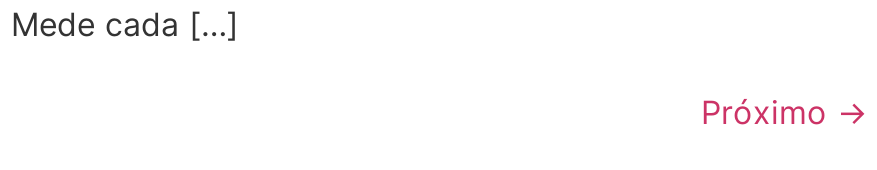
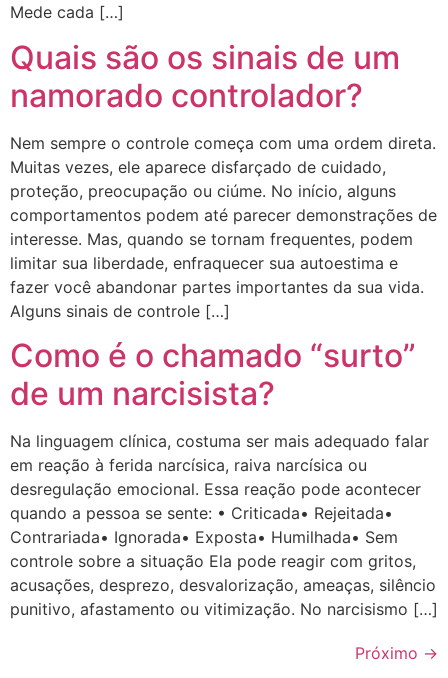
none -> [10,38,438,619] Quais são os sinais de um | namorado controlador? | Nem sempre o controle começa com uma ordem direta. | Muitas vezes, ele aparece disfarçado de cuidado, | proteção, preocupação ou ciúme. No início, alguns | comportamentos podem até parecer demonstrações de | interesse. Mas, quando se tornam frequentes, podem | limitar sua liberdade, enfraquecer sua autoestima e | fazer você abandonar partes importantes da sua vida. | Alguns sinais de controle […] | Como é o chamado “surto” | de um narcisista? | Na linguagem clínica, costuma ser mais adequado falar | em reação à ferida narcísica, raiva narcísica ou | desregulação emocional. Essa reação pode acontecer | quando a pessoa se sente: • Criticada• Rejeitada• | Contrariada• Ignorada• Exposta• Humilhada• Sem | controle sobre a situação Ela pode reagir com gritos, | acusações, desprezo, desvalorização, ameaças, silêncio | punitivo, afastamento ou vitimização. No narcisismo […]

